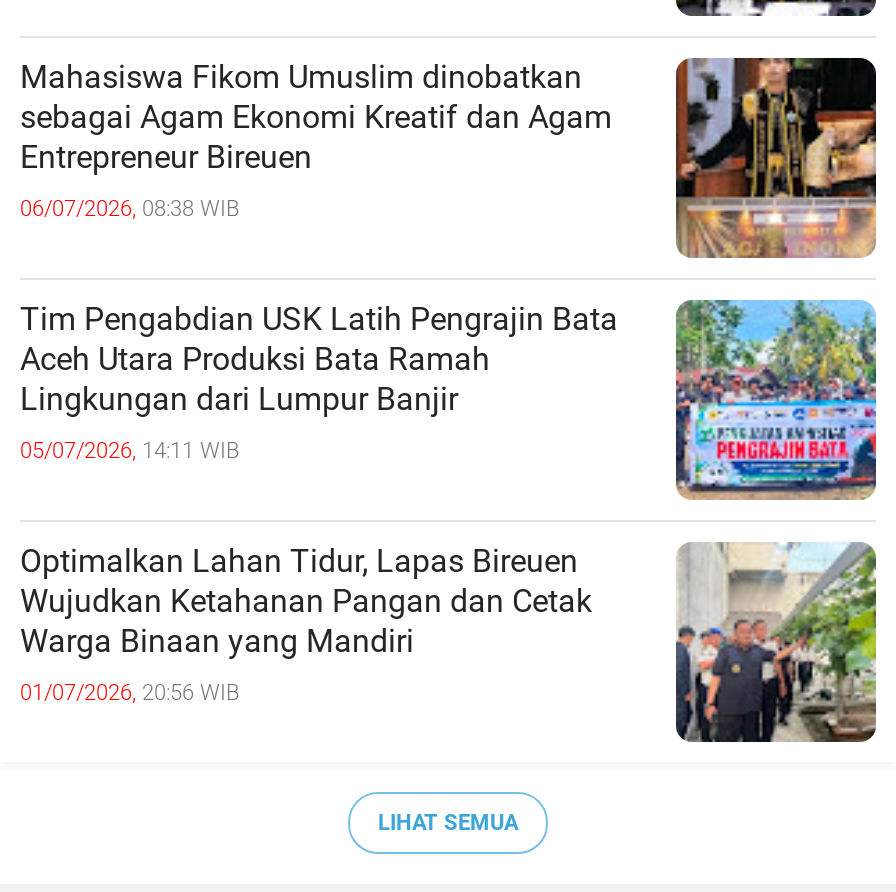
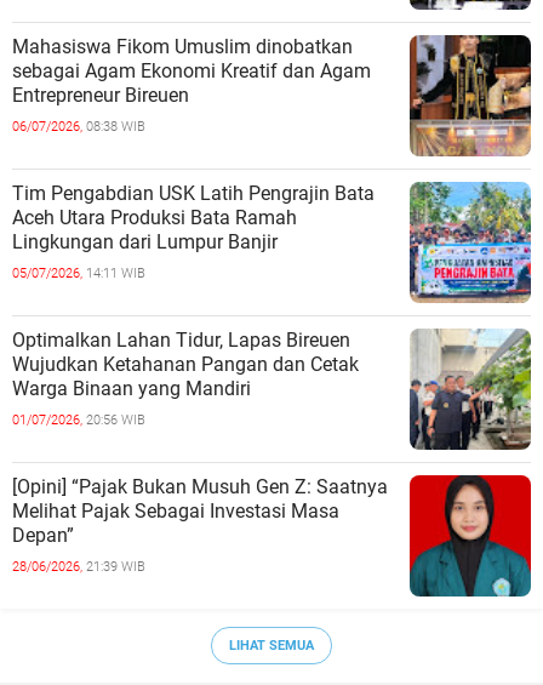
none -> [12,474,532,598] [image] | [Opini] “Pajak Bukan Musuh Gen Z: Saatnya | Melihat Pajak Sebagai Investasi Masa | Depan” | 28/06/2026, 21:39 WIB

